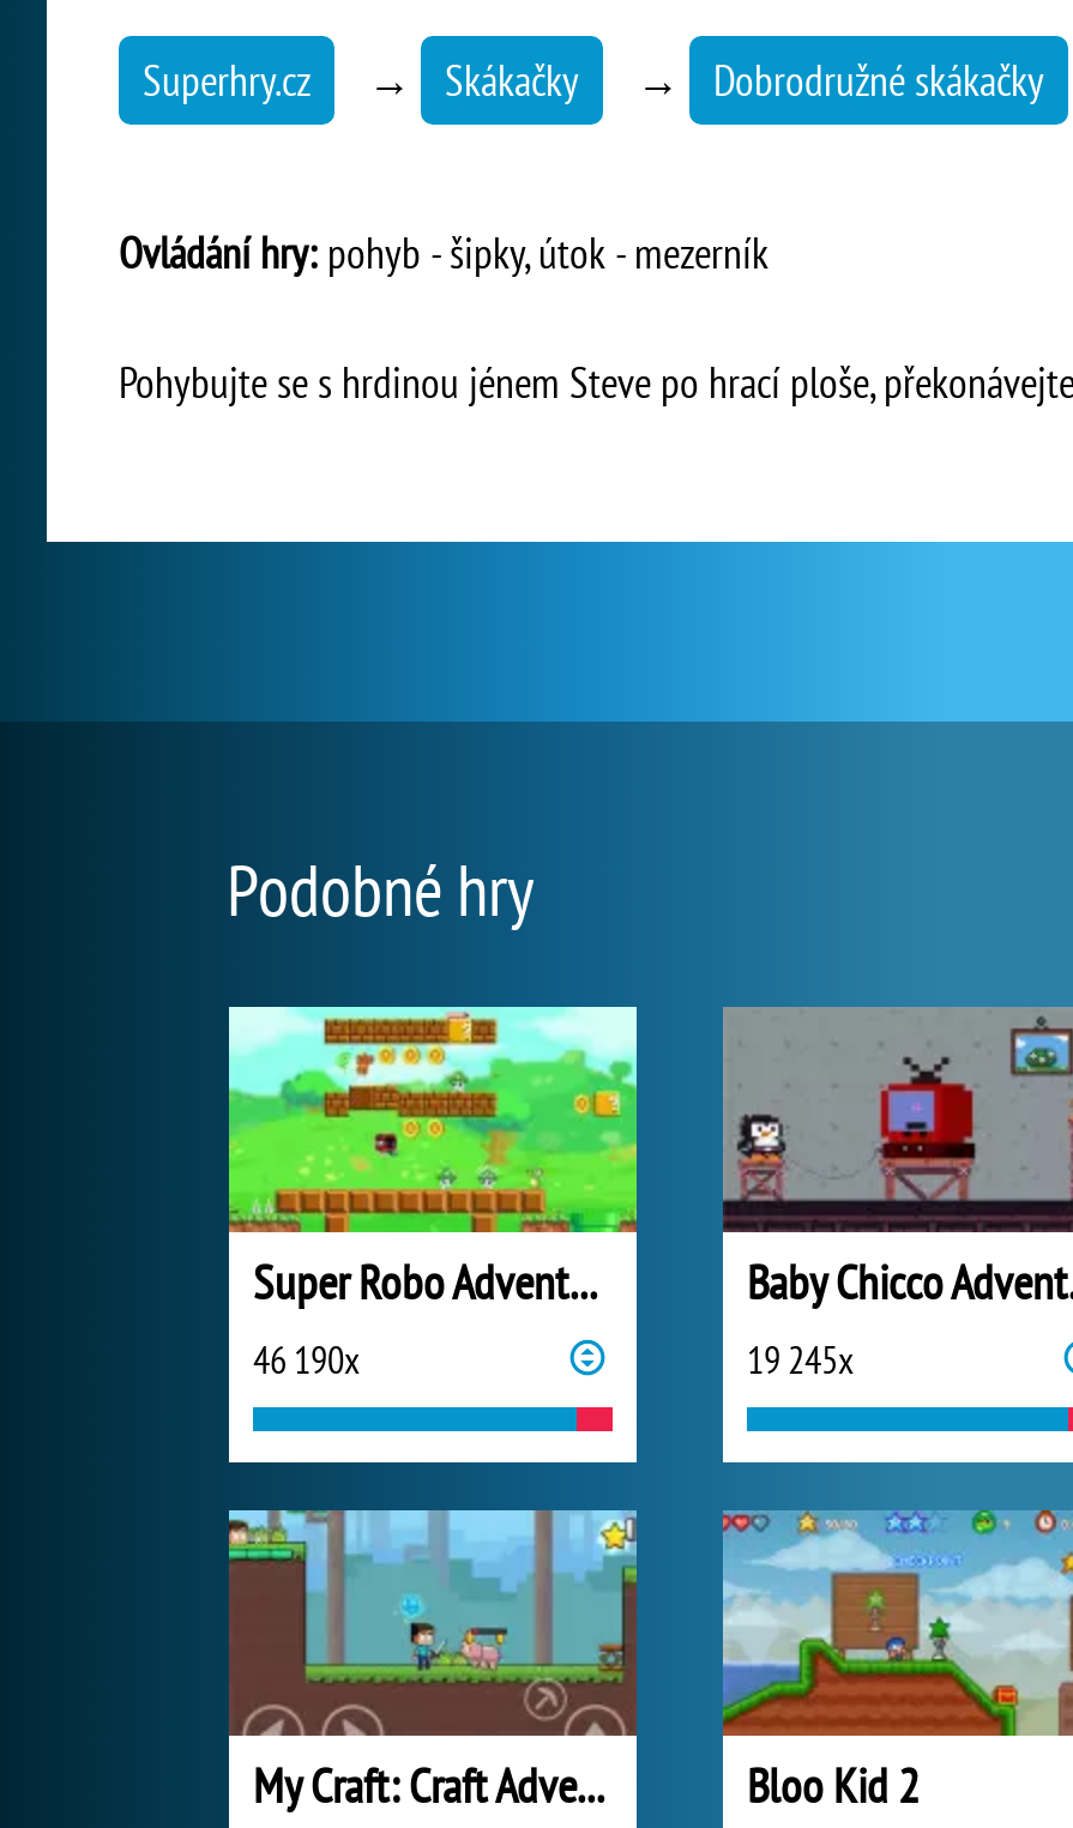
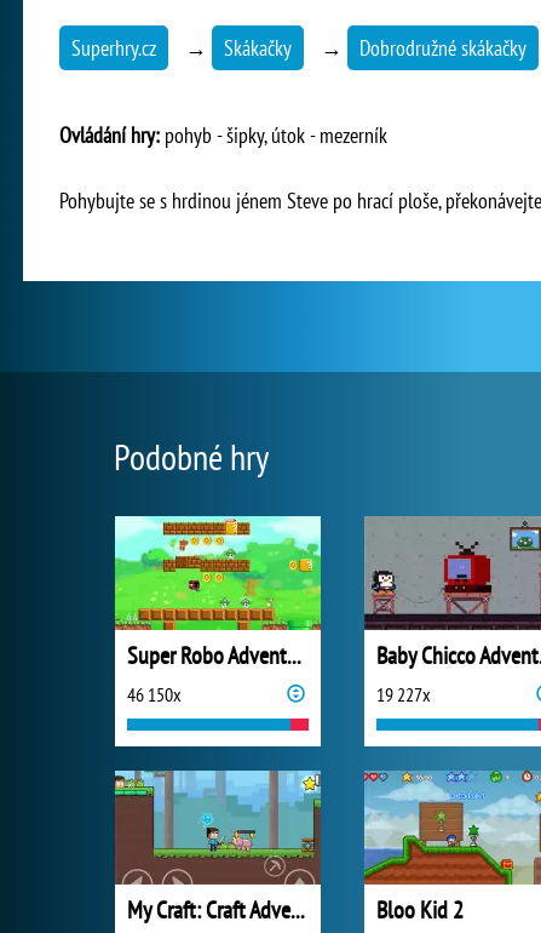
[253,1335,361,1383] 46 190x -> [127,682,182,706] 46 150x
[747,1335,855,1383] 19 245x -> [376,682,431,706] 19 227x

